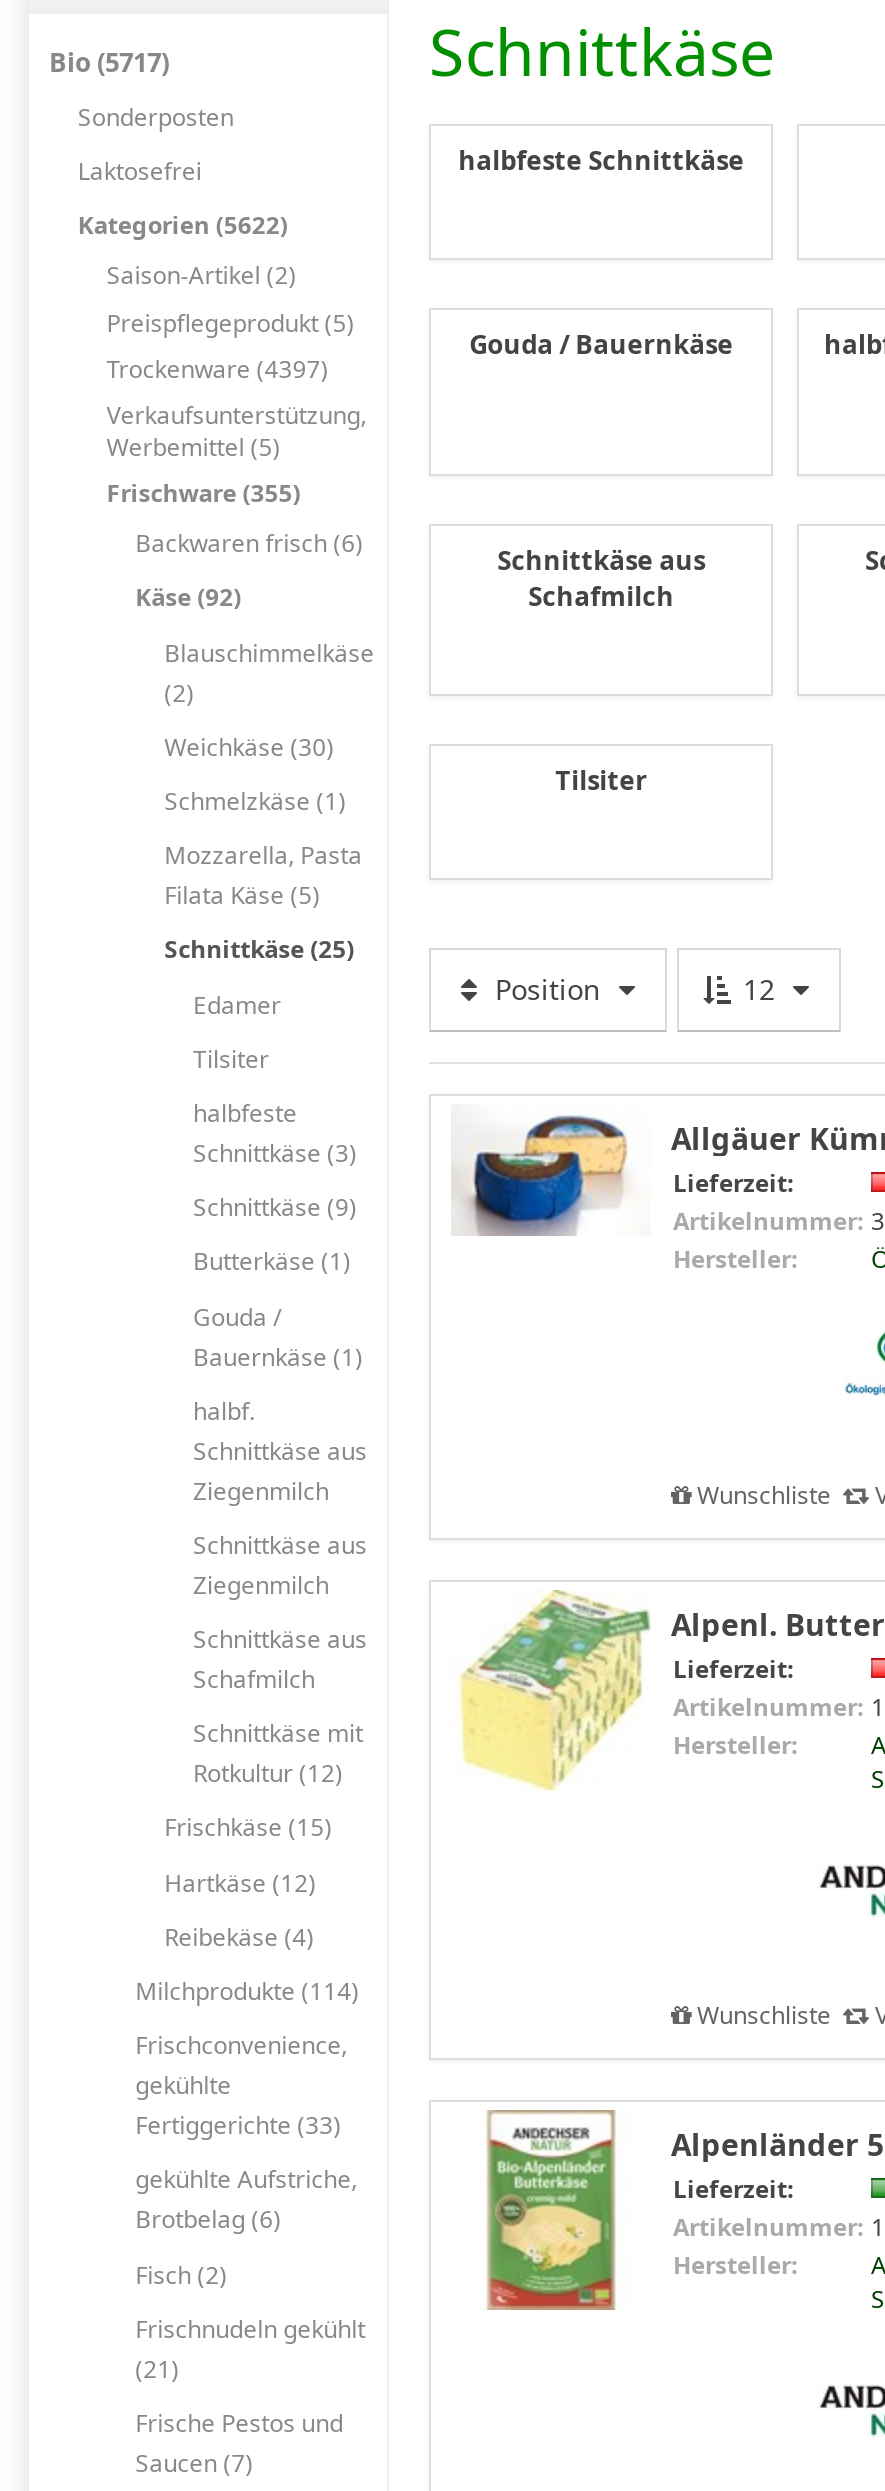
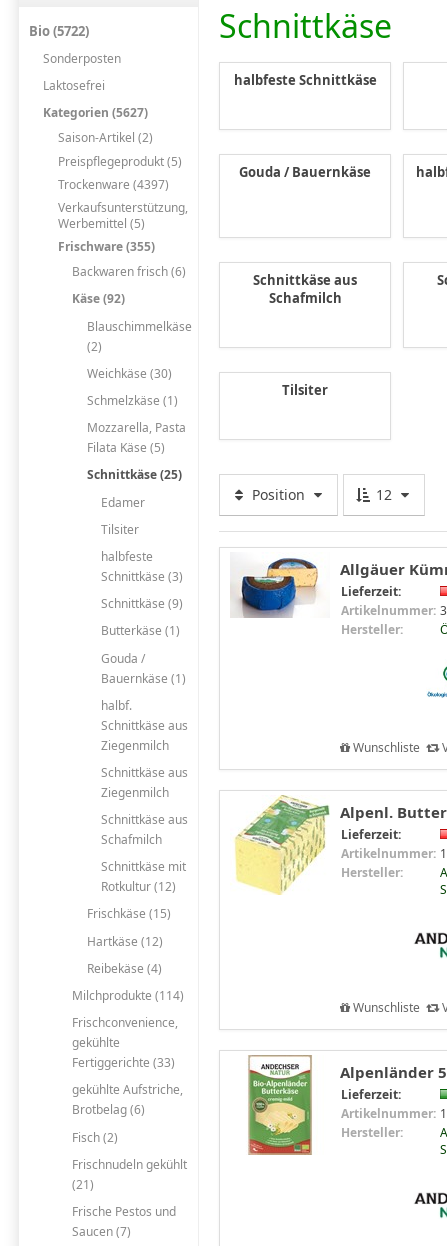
[49,45,169,81] Bio (5717) -> [29,22,89,40] Bio (5722)
[78,208,288,242] Kategorien (5622) -> [43,104,148,121] Kategorien (5627)

